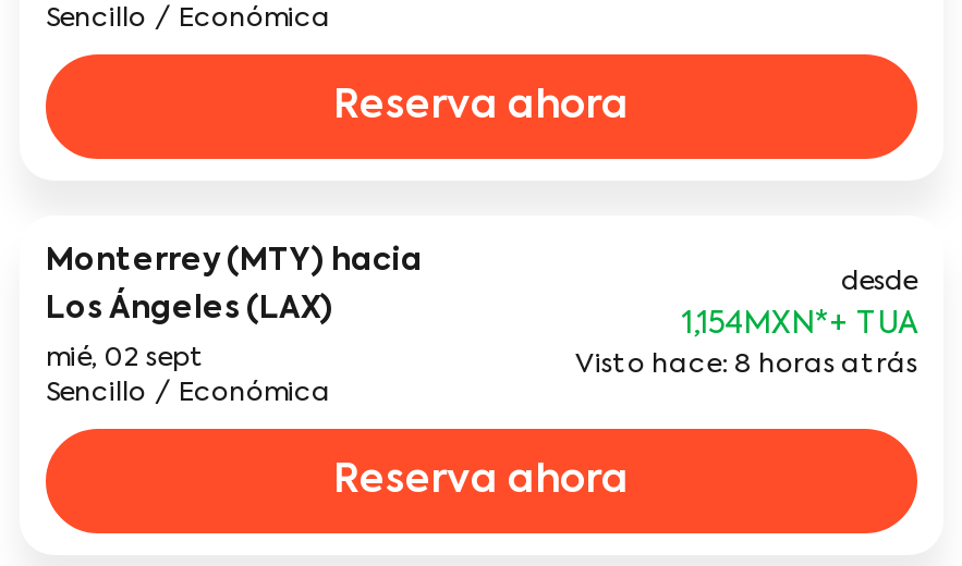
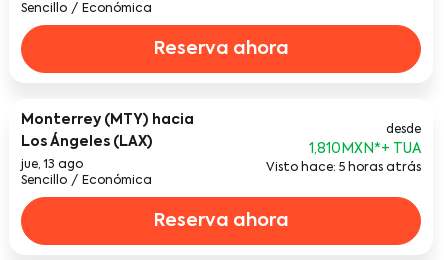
[575,309,917,379] 1,154MXN* | Visto hace: 8 horas atrás -> [266,142,421,174] 1,810MXN* | Visto hace: 5 horas atrás
[46,346,205,372] mié, 02 sept -> [21,159,83,171] jue, 13 ago

